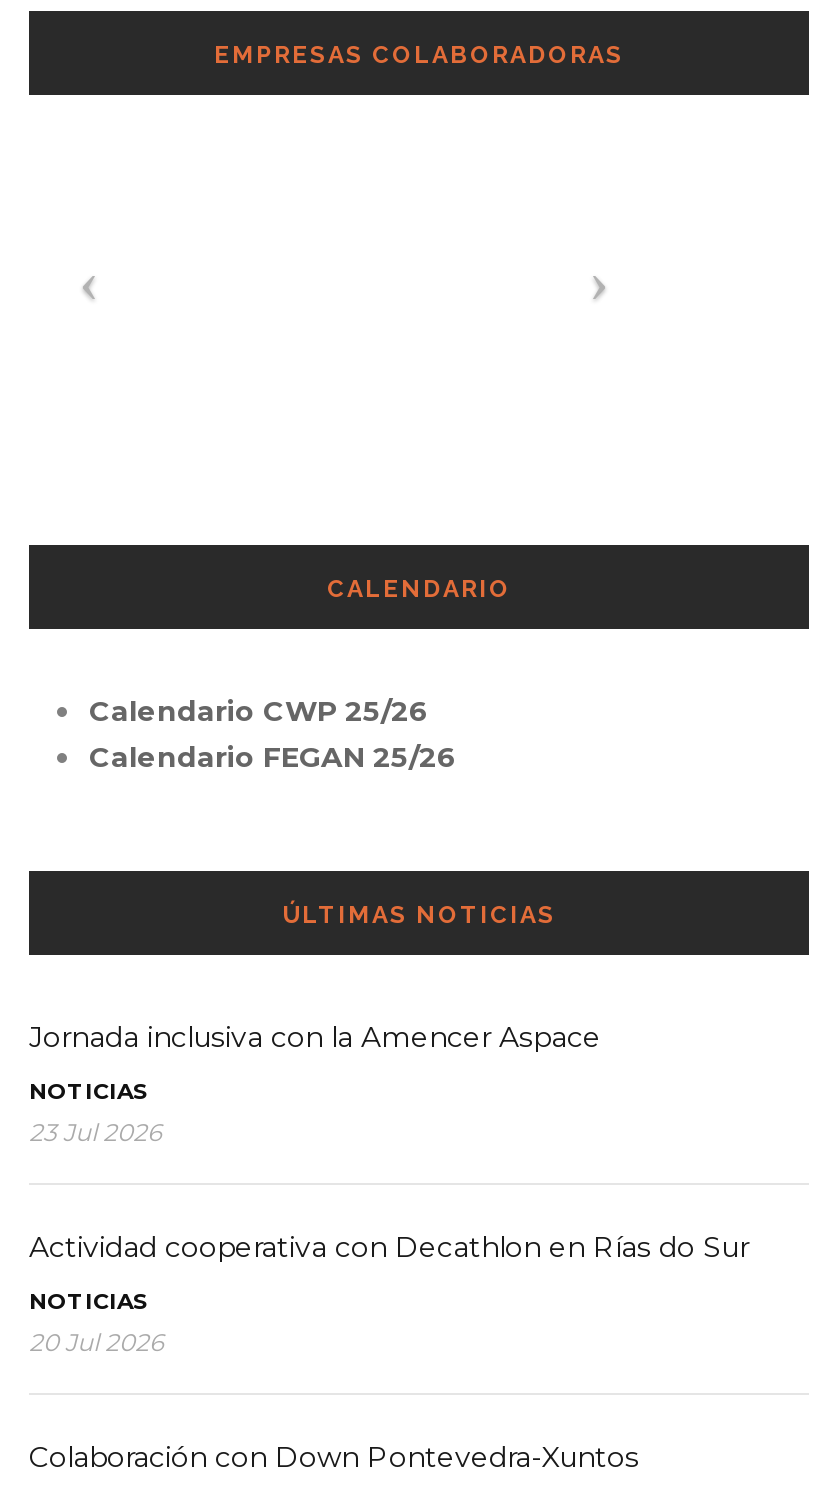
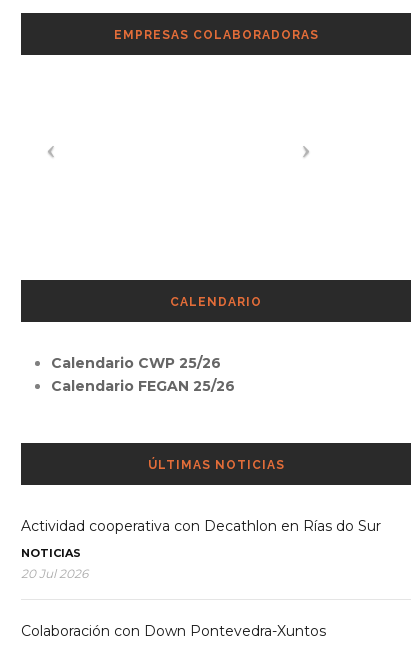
[29,1018,601,1146] Jornada inclusiva con la Amencer Aspace | NOTICIAS | 23 Jul 2026 -> none

